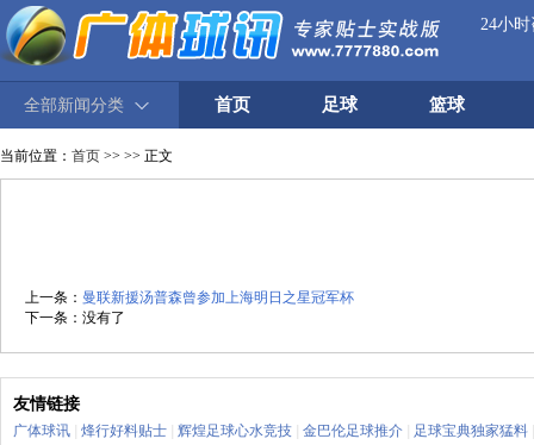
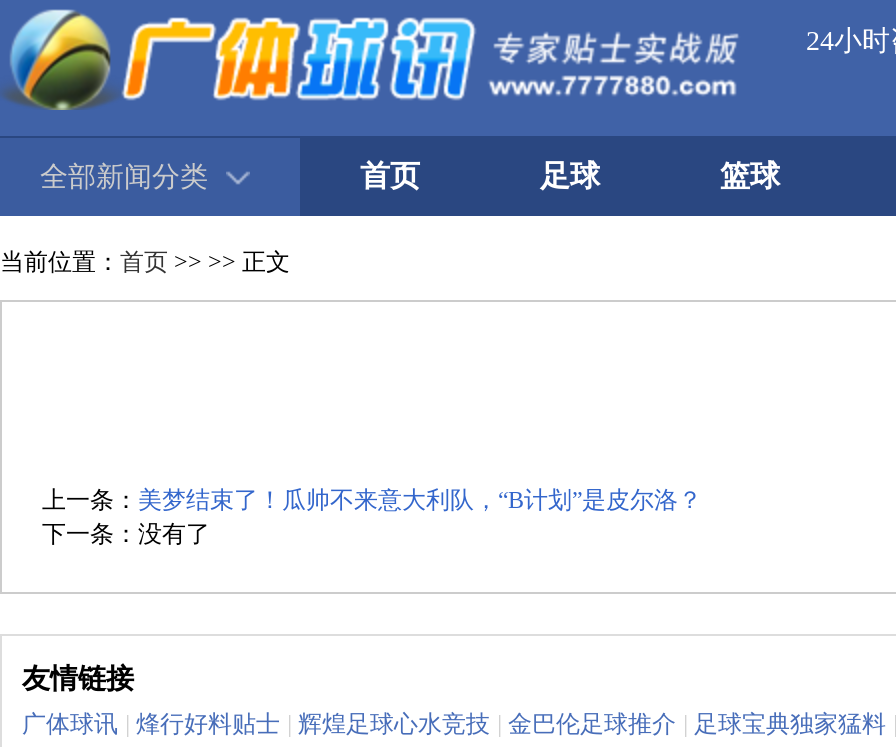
[25,289,354,306] 上一条：曼联新援汤普森曾参加上海明日之星冠军杯 -> [42,486,702,514] 上一条：美梦结束了！瓜帅不来意大利队，“B计划”是皮尔洛？

